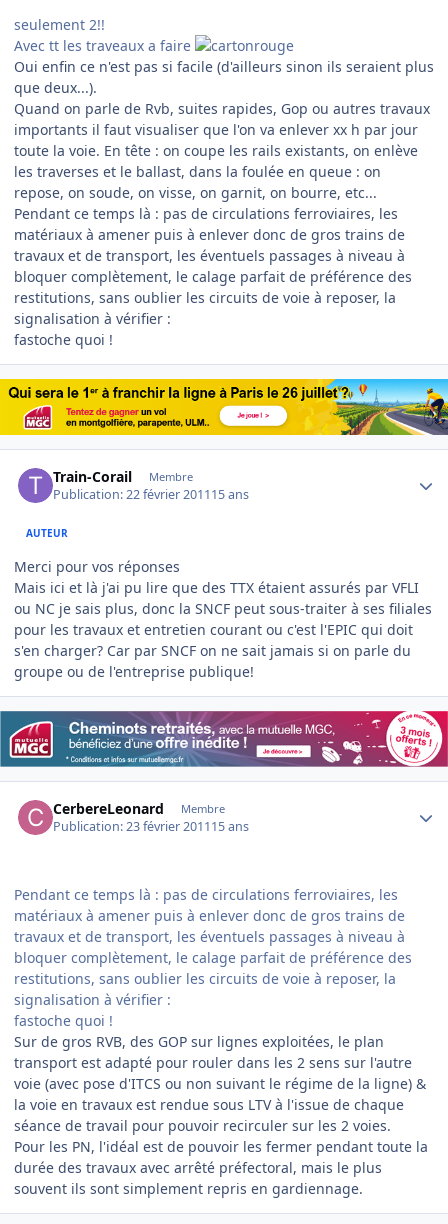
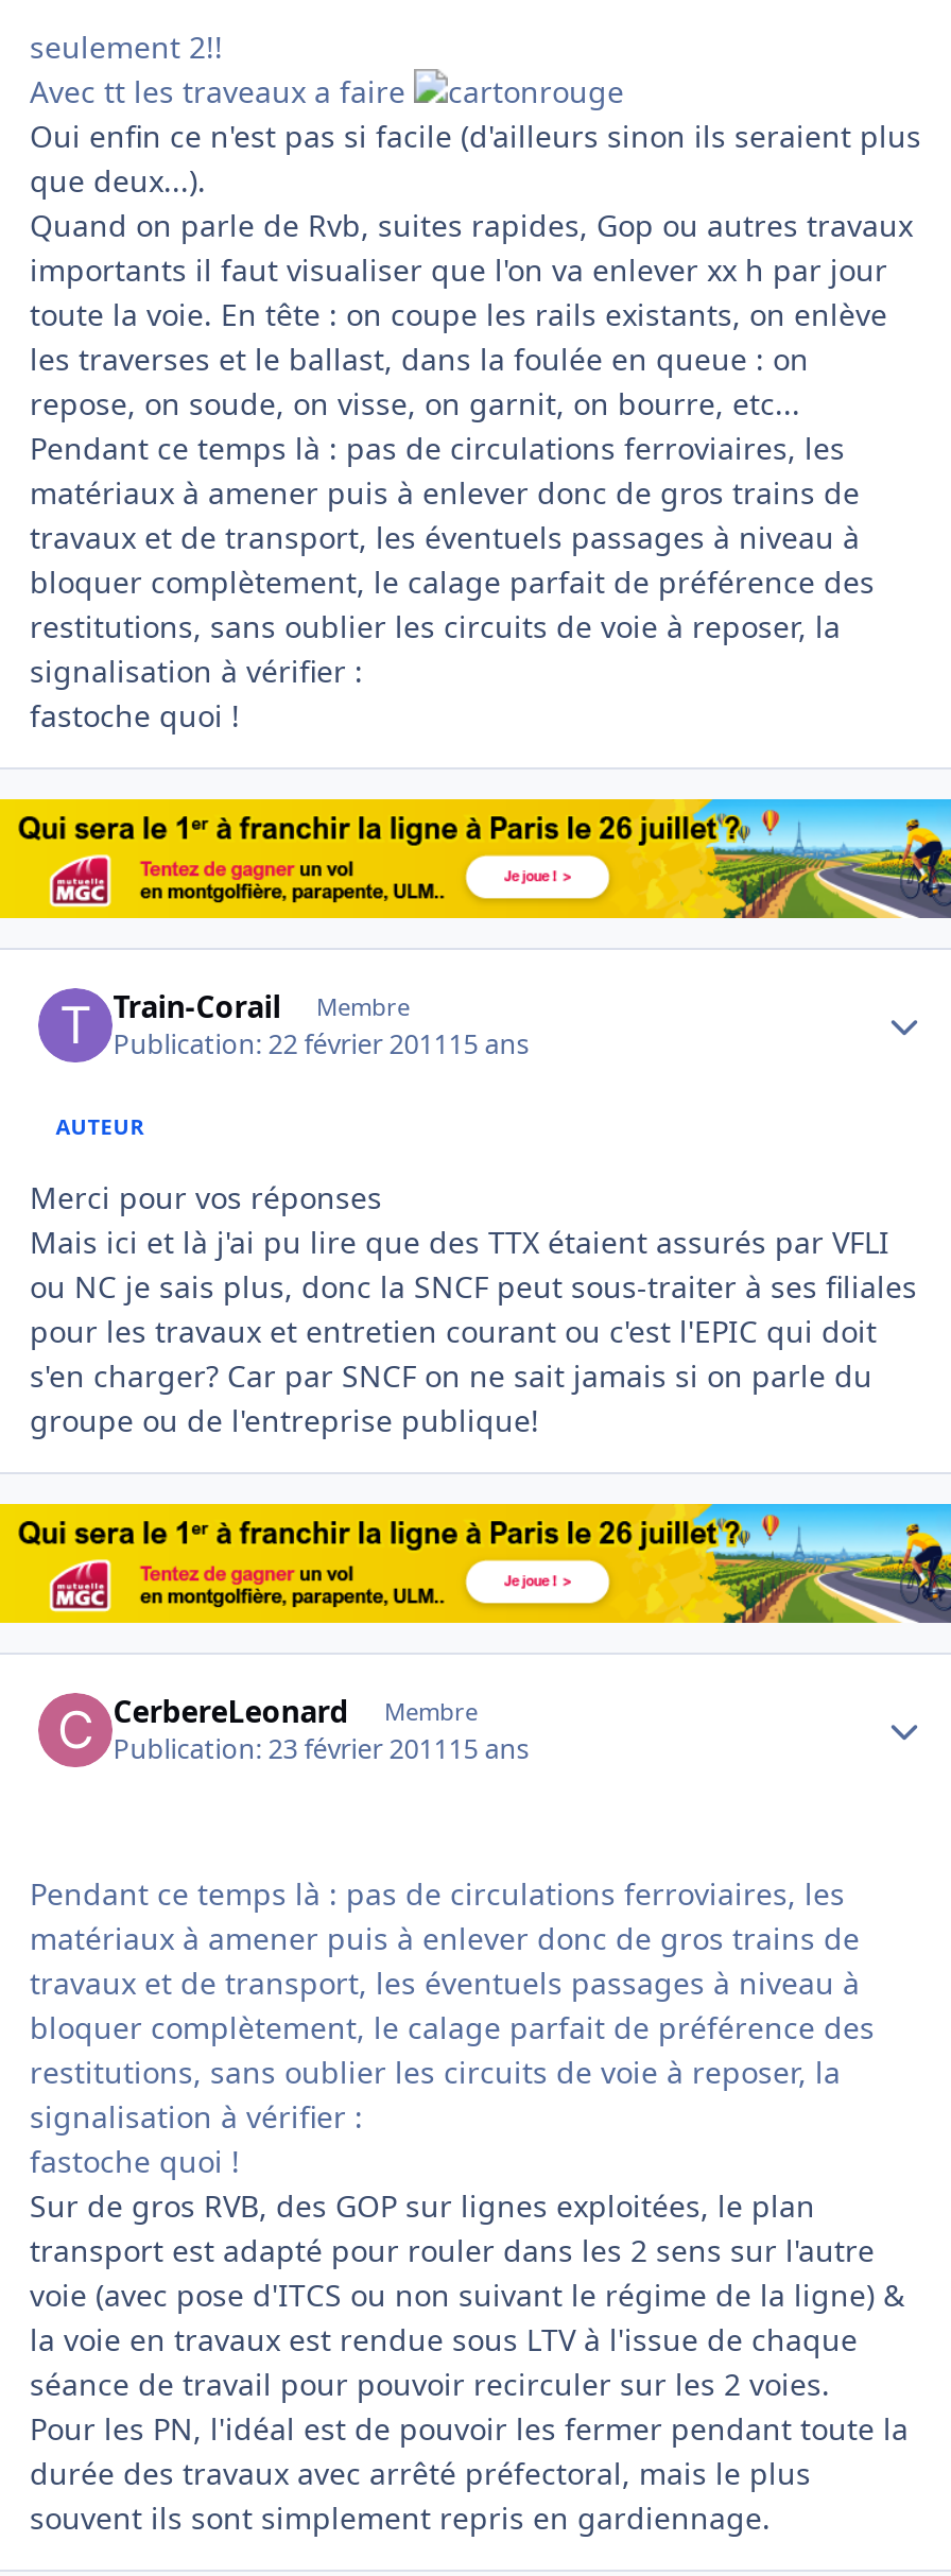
[3,710,445,768] [image] -> [6,1502,945,1625] [image]

